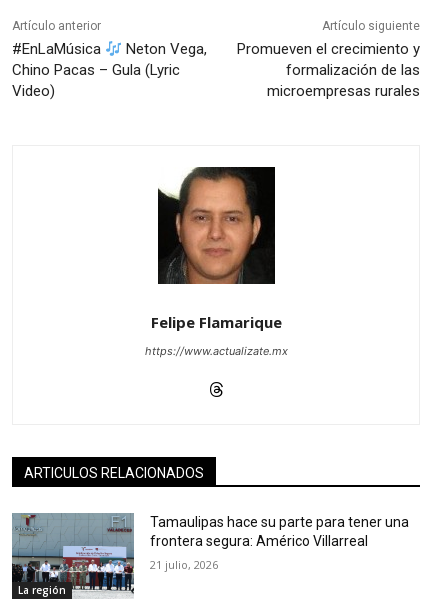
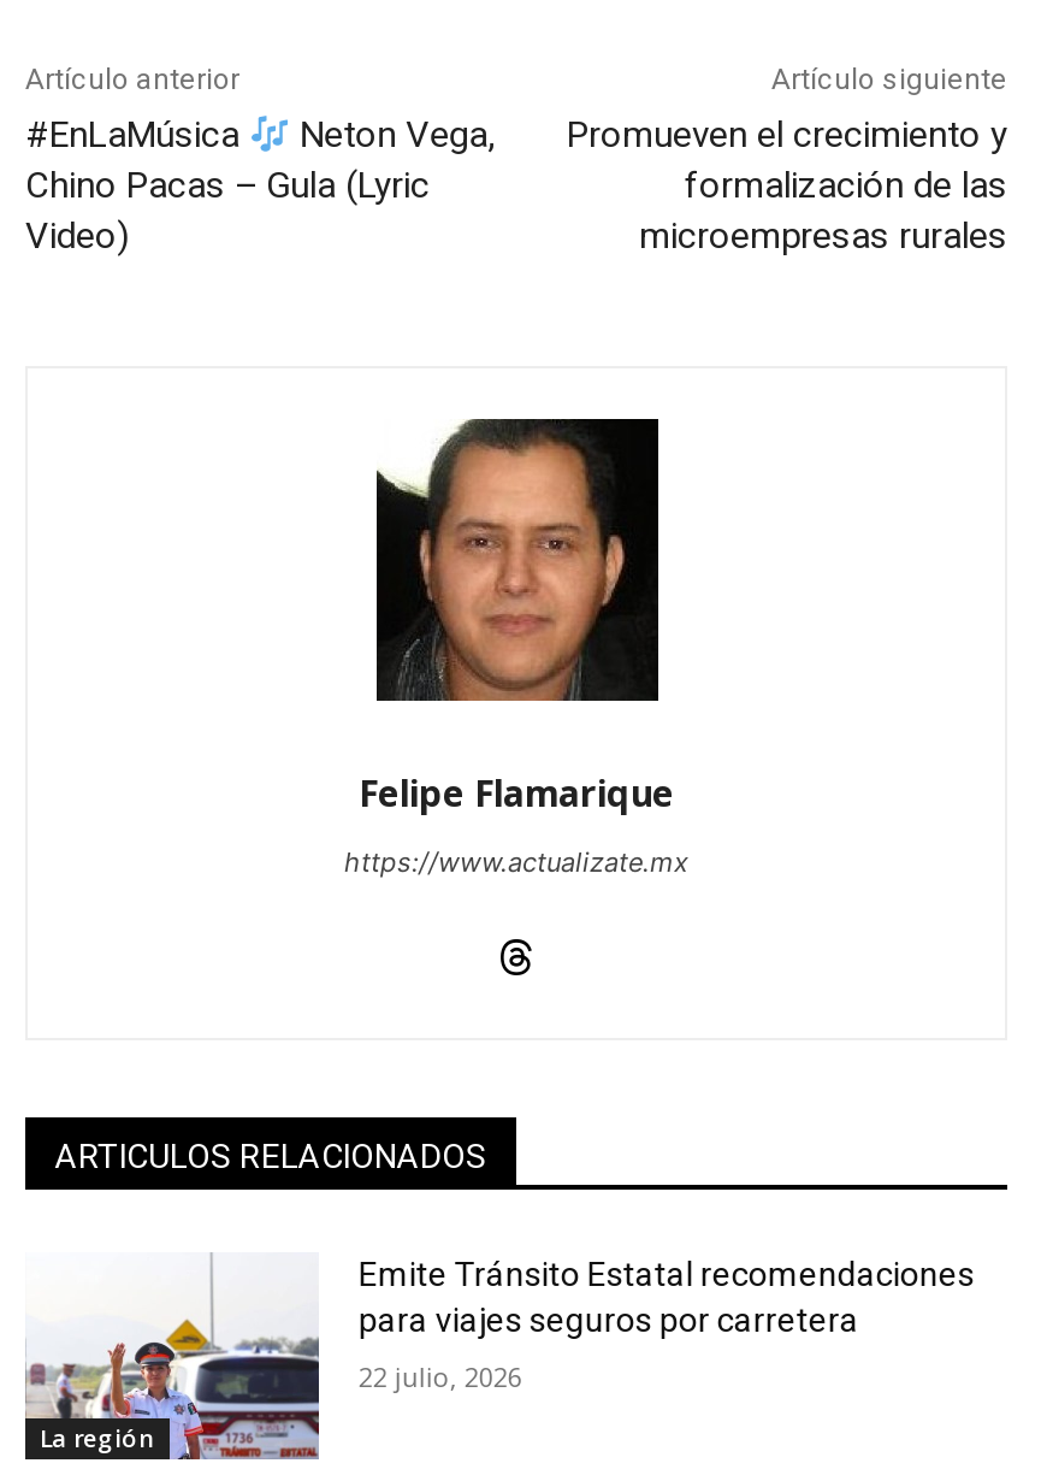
[11,512,409,599] [image] | Tamaulipas hace su parte para tener una | frontera segura: Américo Villarreal -> [25,1252,975,1462] [image] | Emite Tránsito Estatal recomendaciones | para viajes seguros por carretera
[150,557,218,572] 21 julio, 2026 -> [358,1359,522,1395] 22 julio, 2026

